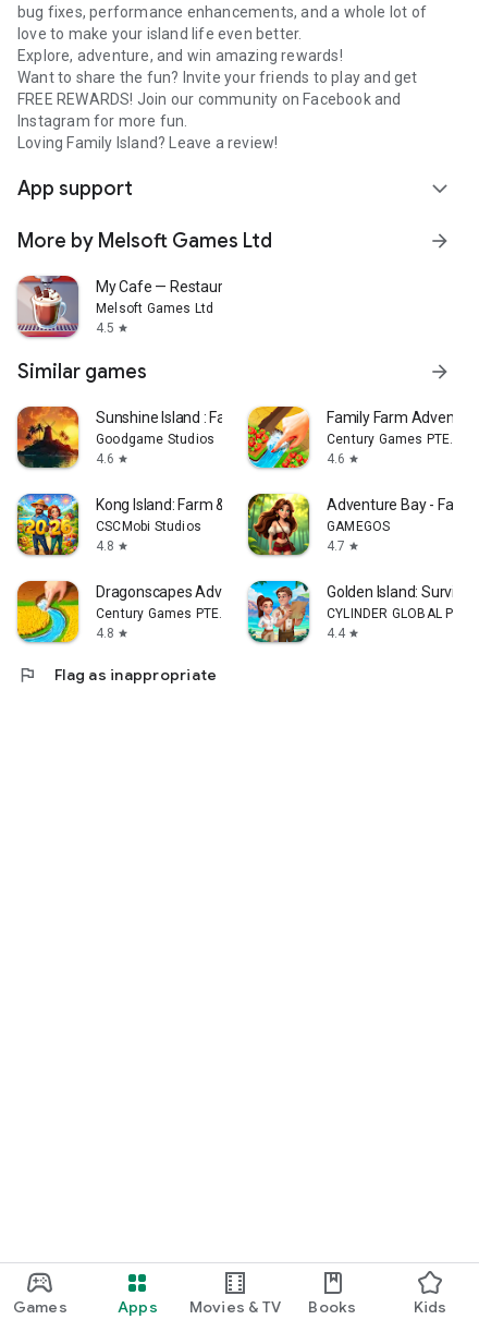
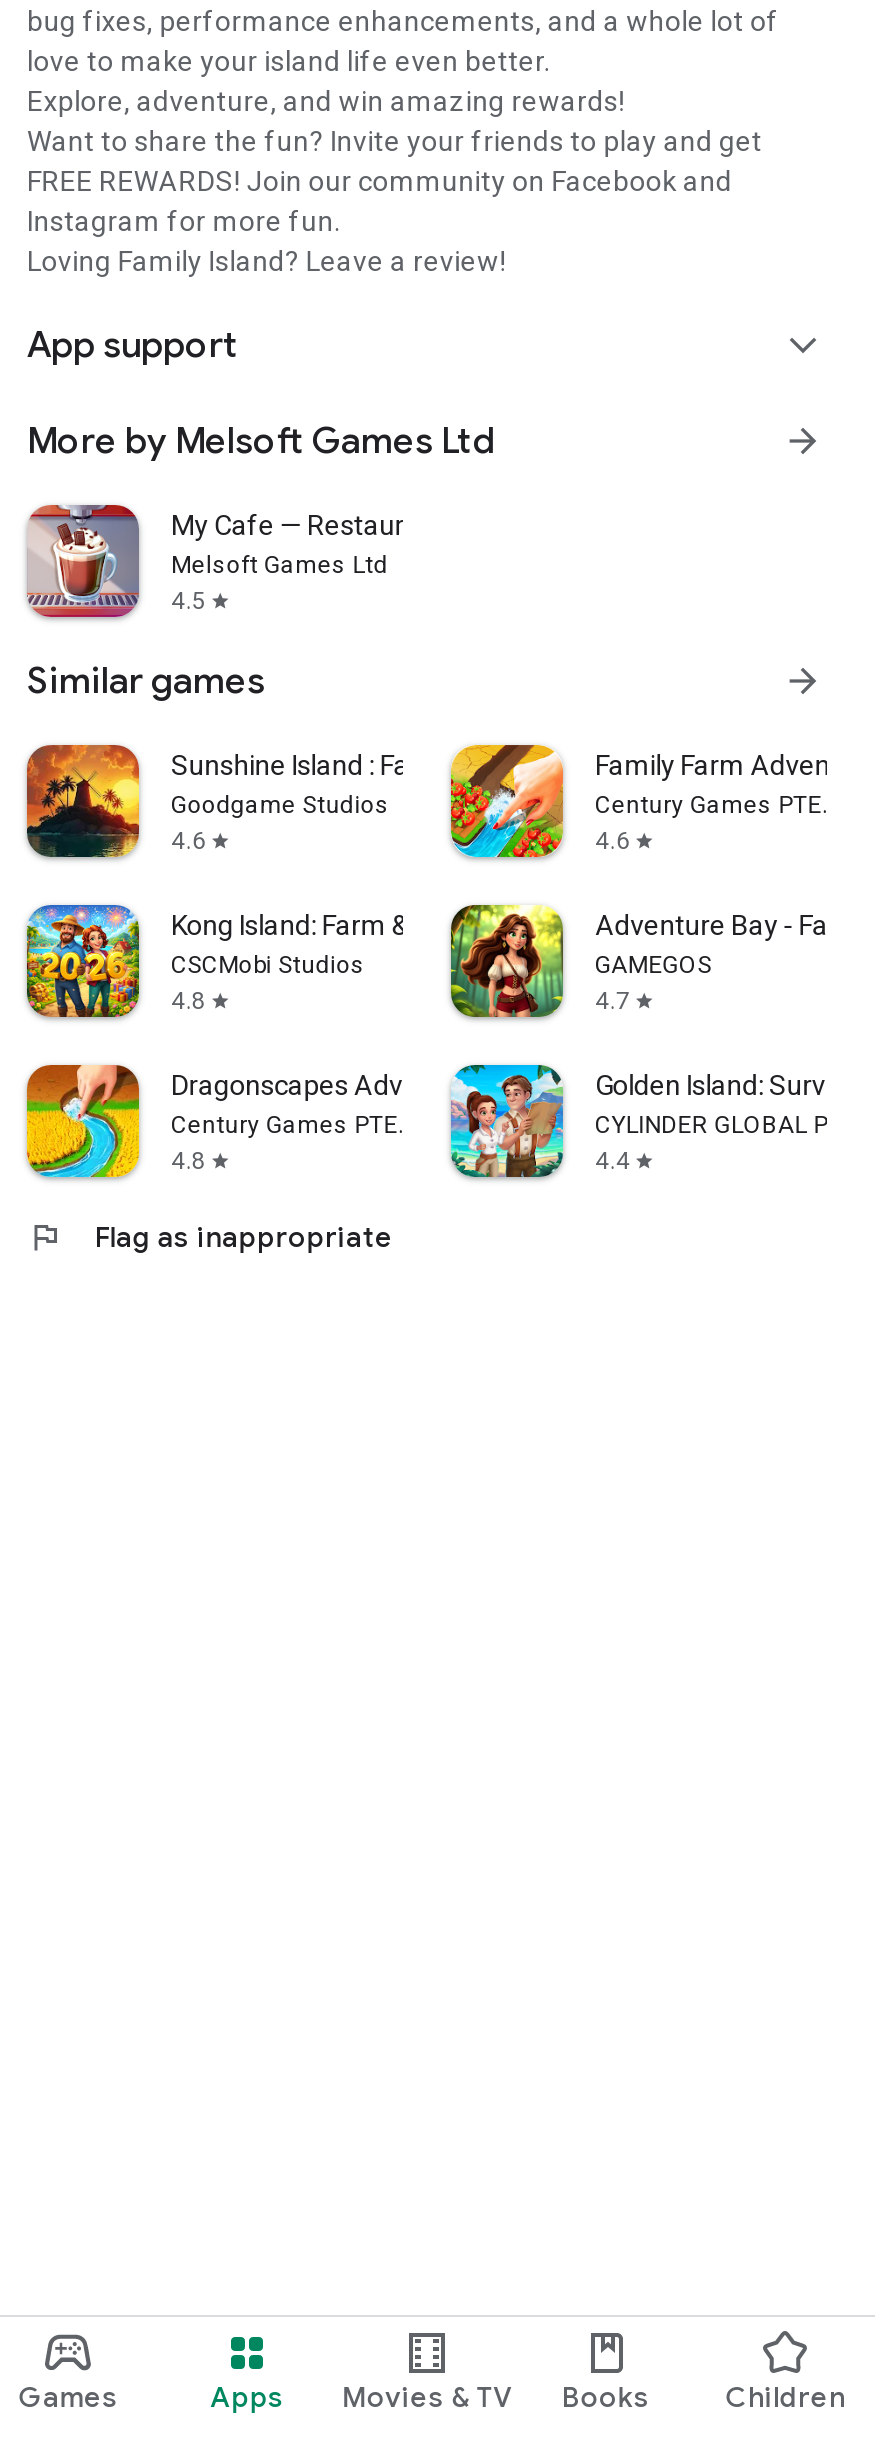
[413,1297,447,1316] Kids -> [725,2378,845,2414] Children

